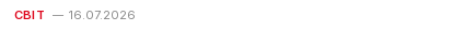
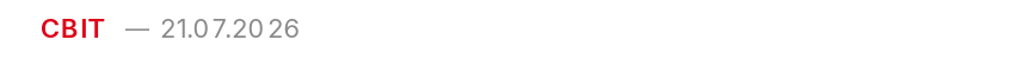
[14,7,136,22] СВІТ 16.07.2026 -> [41,12,303,45] СВІТ 21.07.2026

